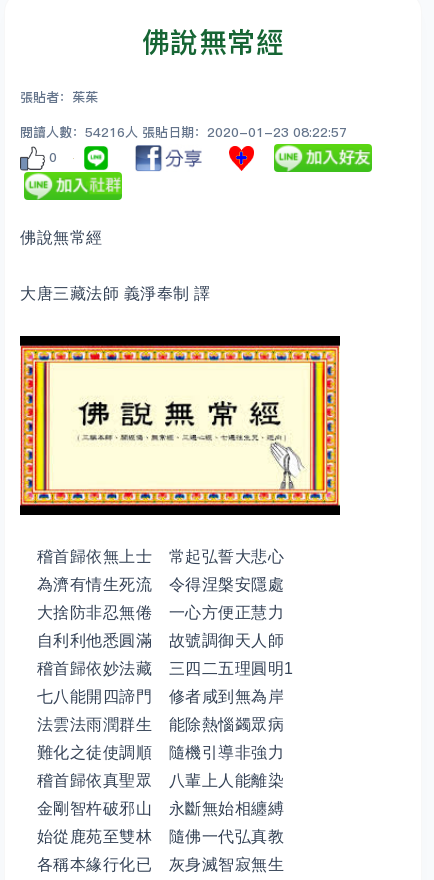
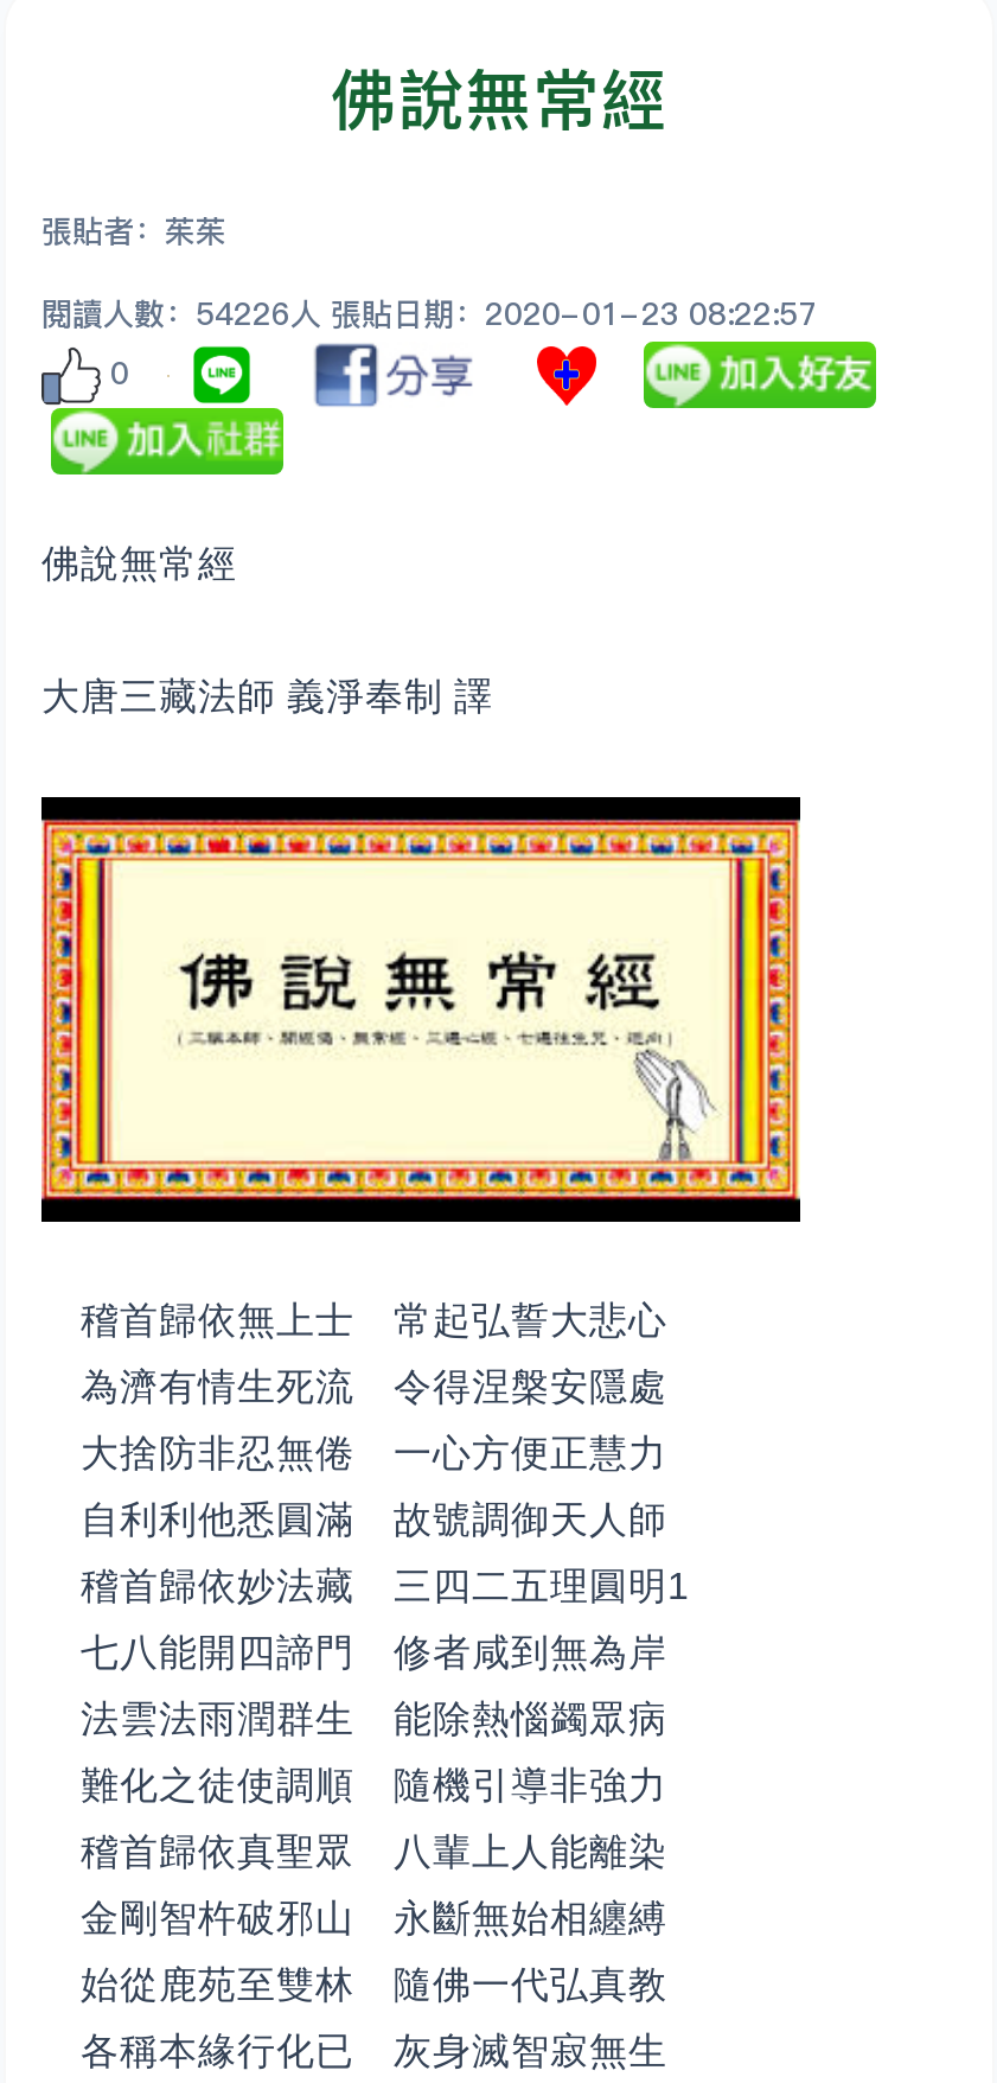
[20,123,347,141] 閱讀人數：54216人 張貼日期：2020-01-23 08:22:57 -> [41,292,817,335] 閱讀人數：54226人 張貼日期：2020-01-23 08:22:57

